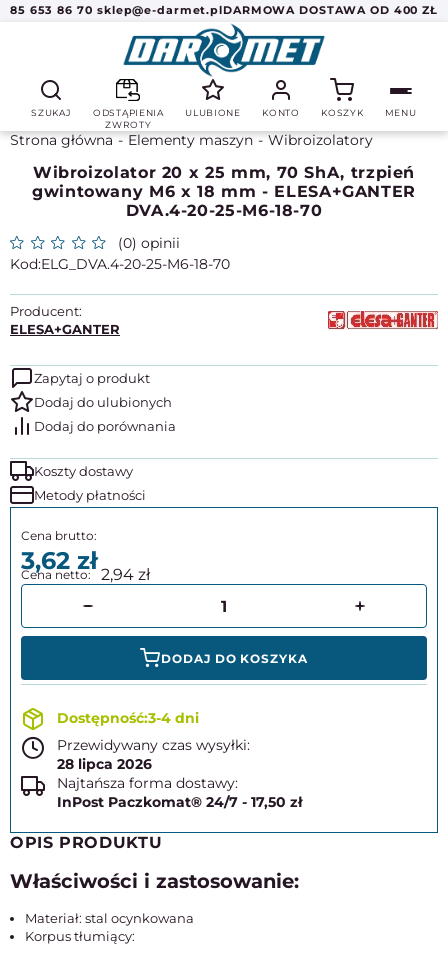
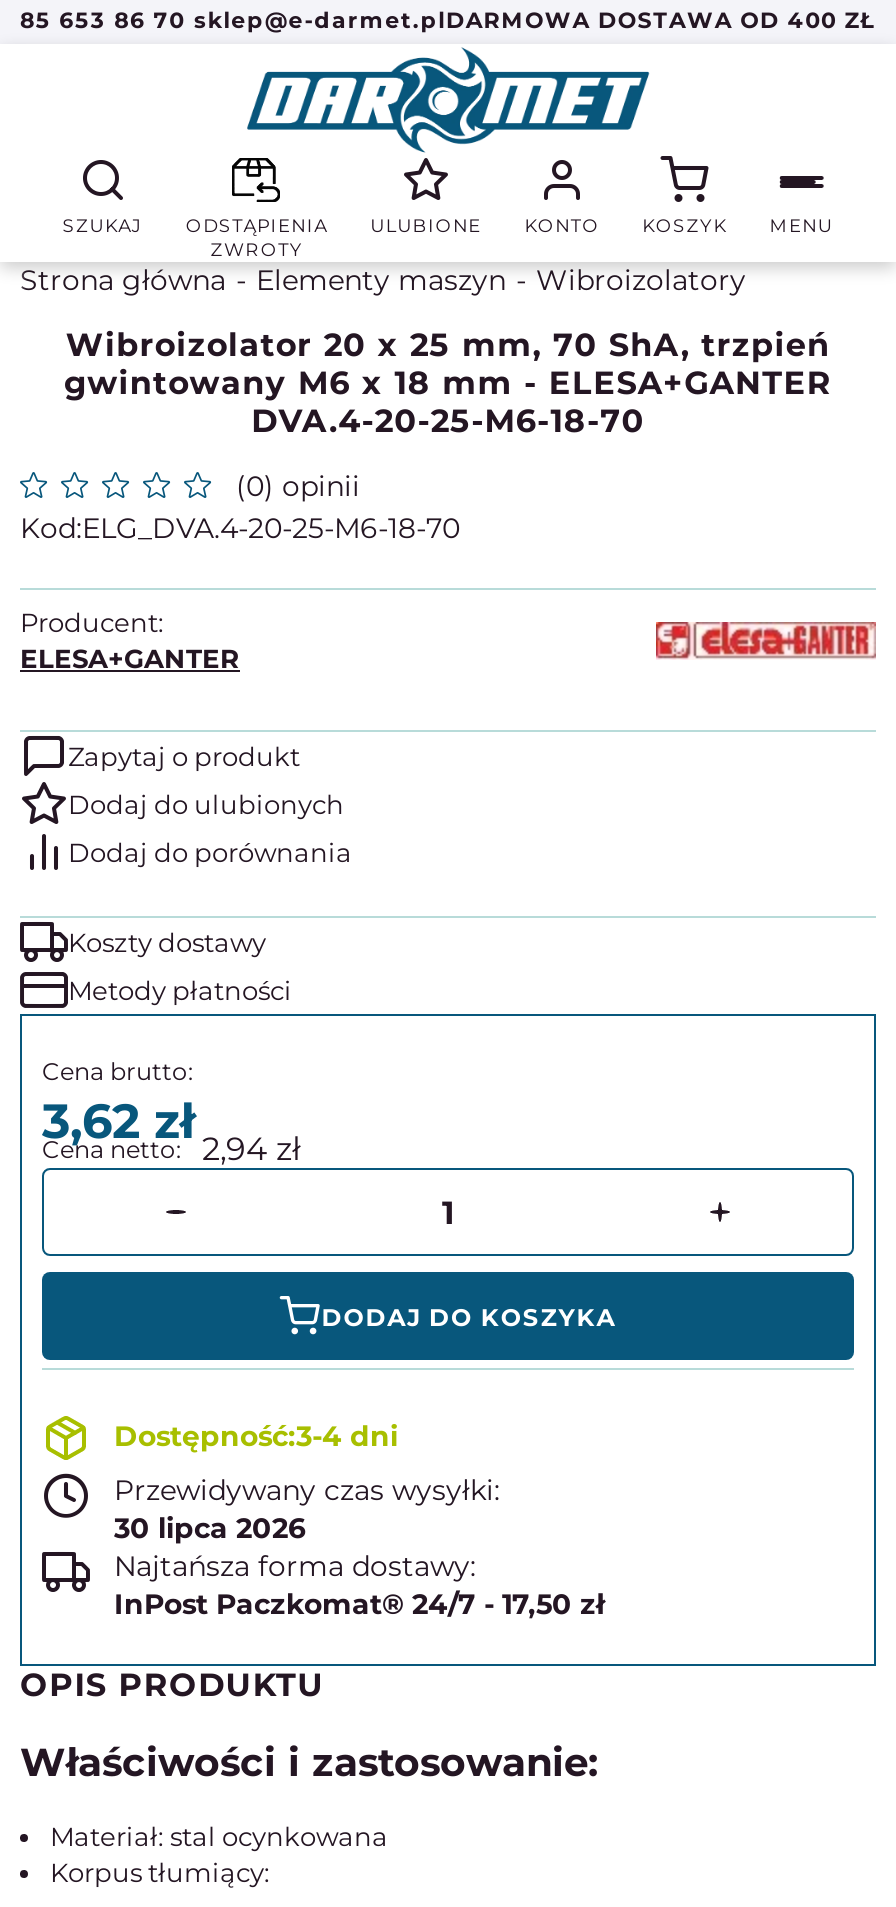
[57,755,152,773] 28 lipca 2026 -> [114,1510,306,1546] 30 lipca 2026

